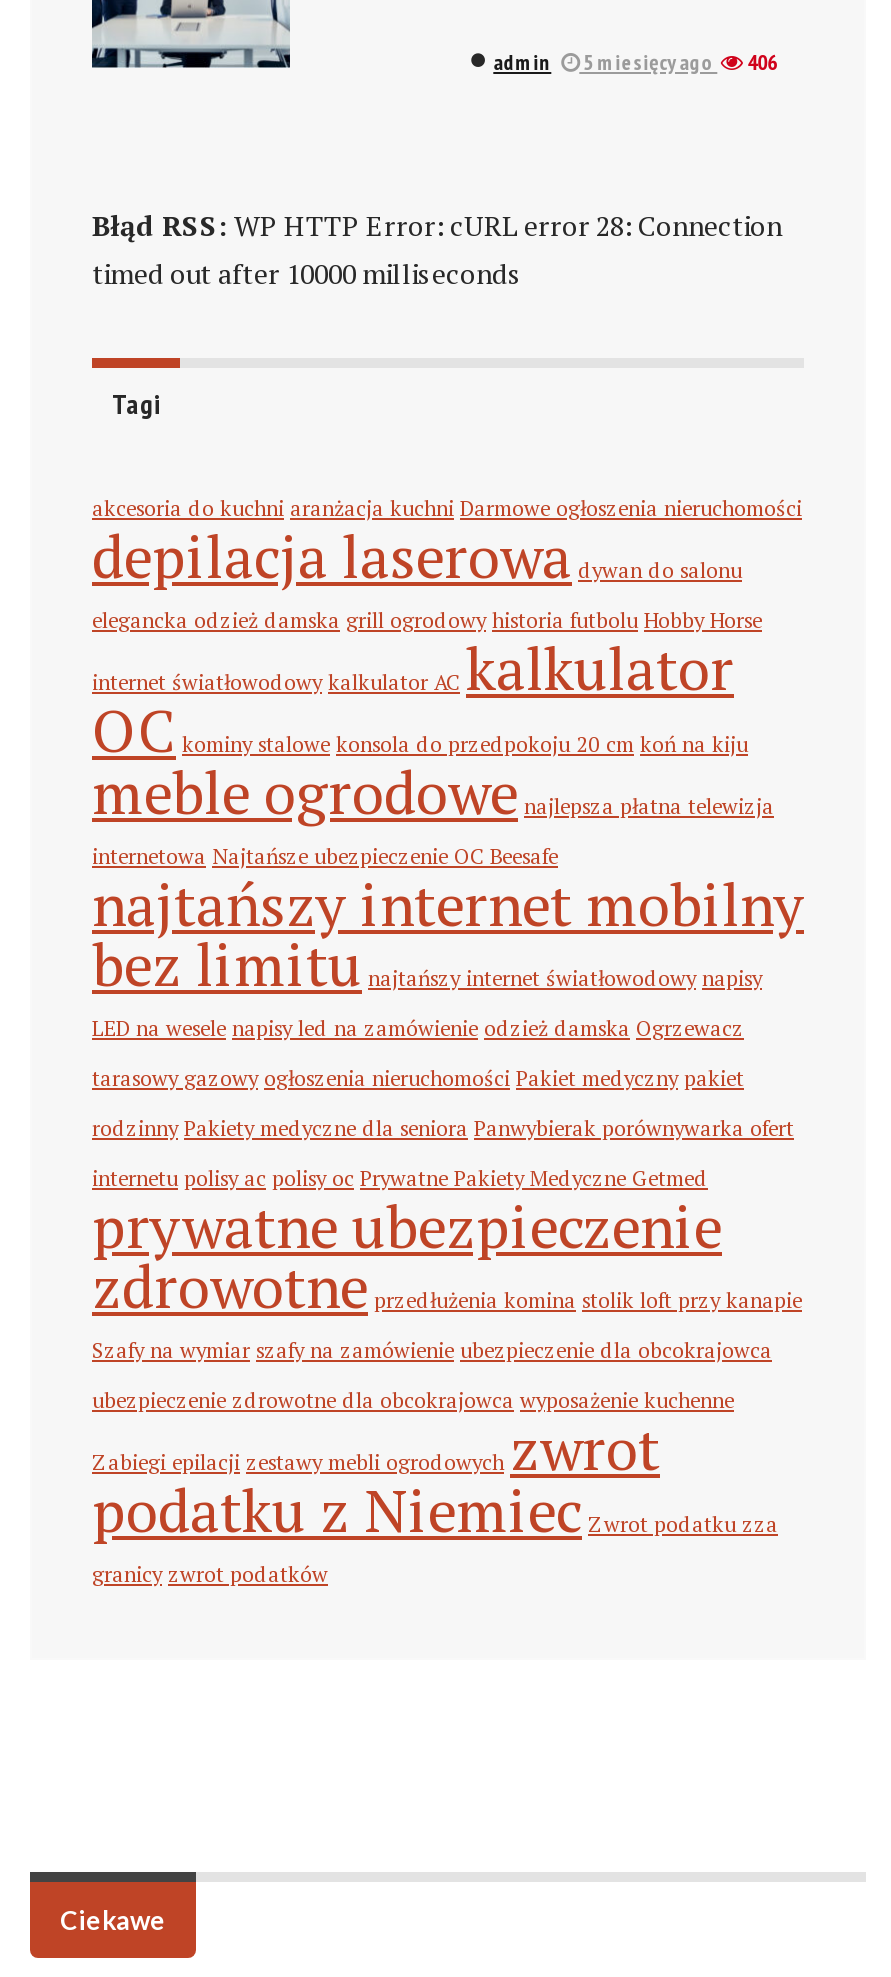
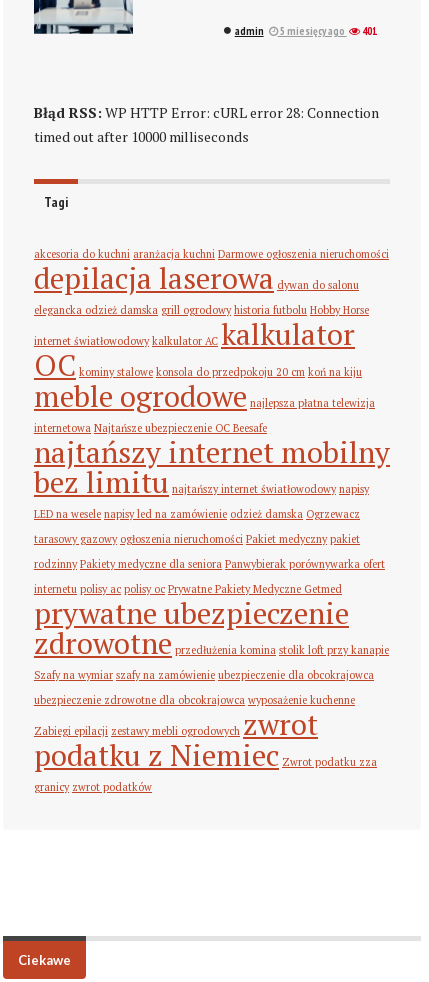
[493,48,777,76] admin 5 miesięcy ago 406 -> [235,24,377,38] admin 5 miesięcy ago 401

